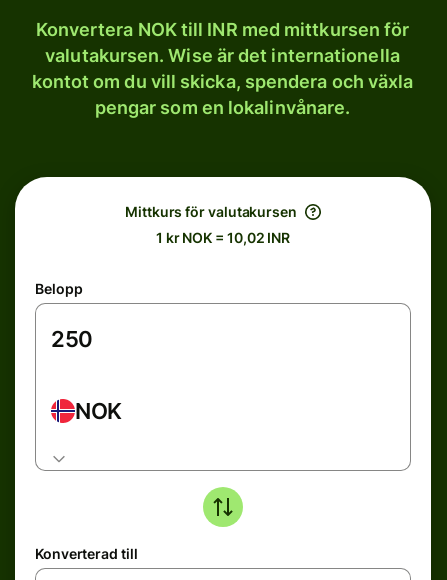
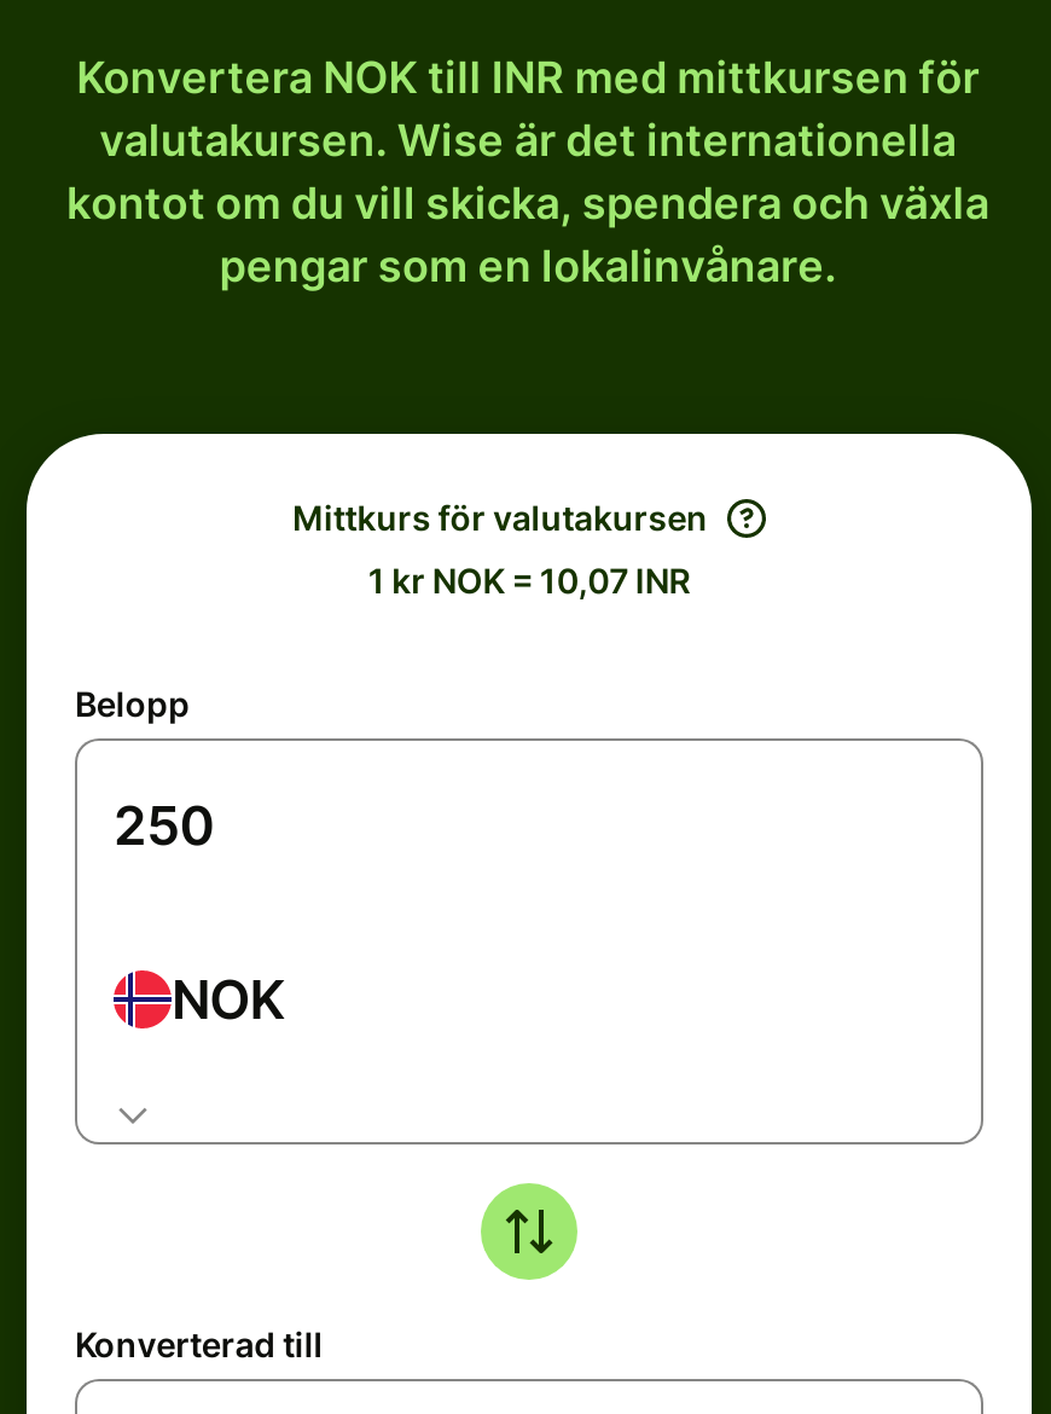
[156,229,290,246] 1 kr NOK = 10,02 INR -> [368,560,690,601] 1 kr NOK = 10,07 INR

